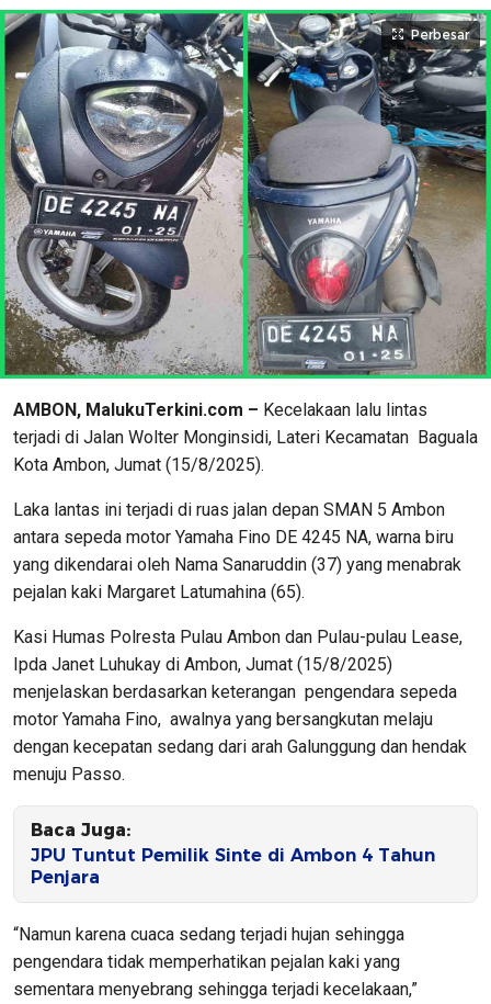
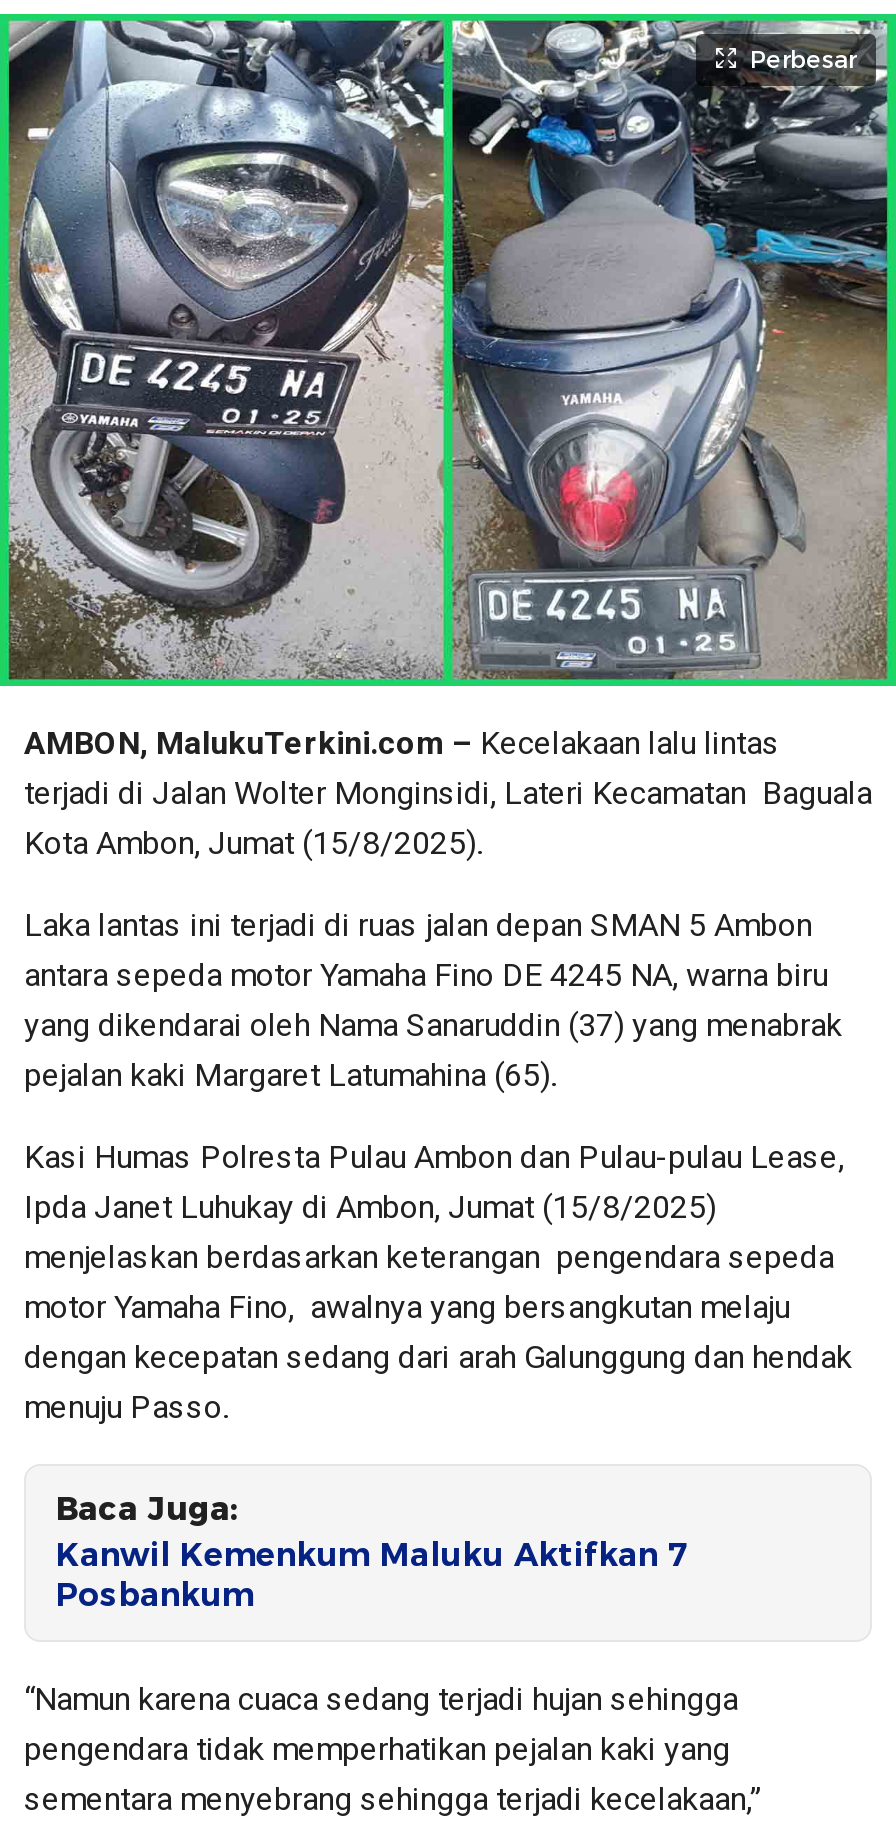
[31,845,435,888] JPU Tuntut Pemilik Sinte di Ambon 4 Tahun | Penjara -> [56,1536,688,1614] Kanwil Kemenkum Maluku Aktifkan 7 | Posbankum

